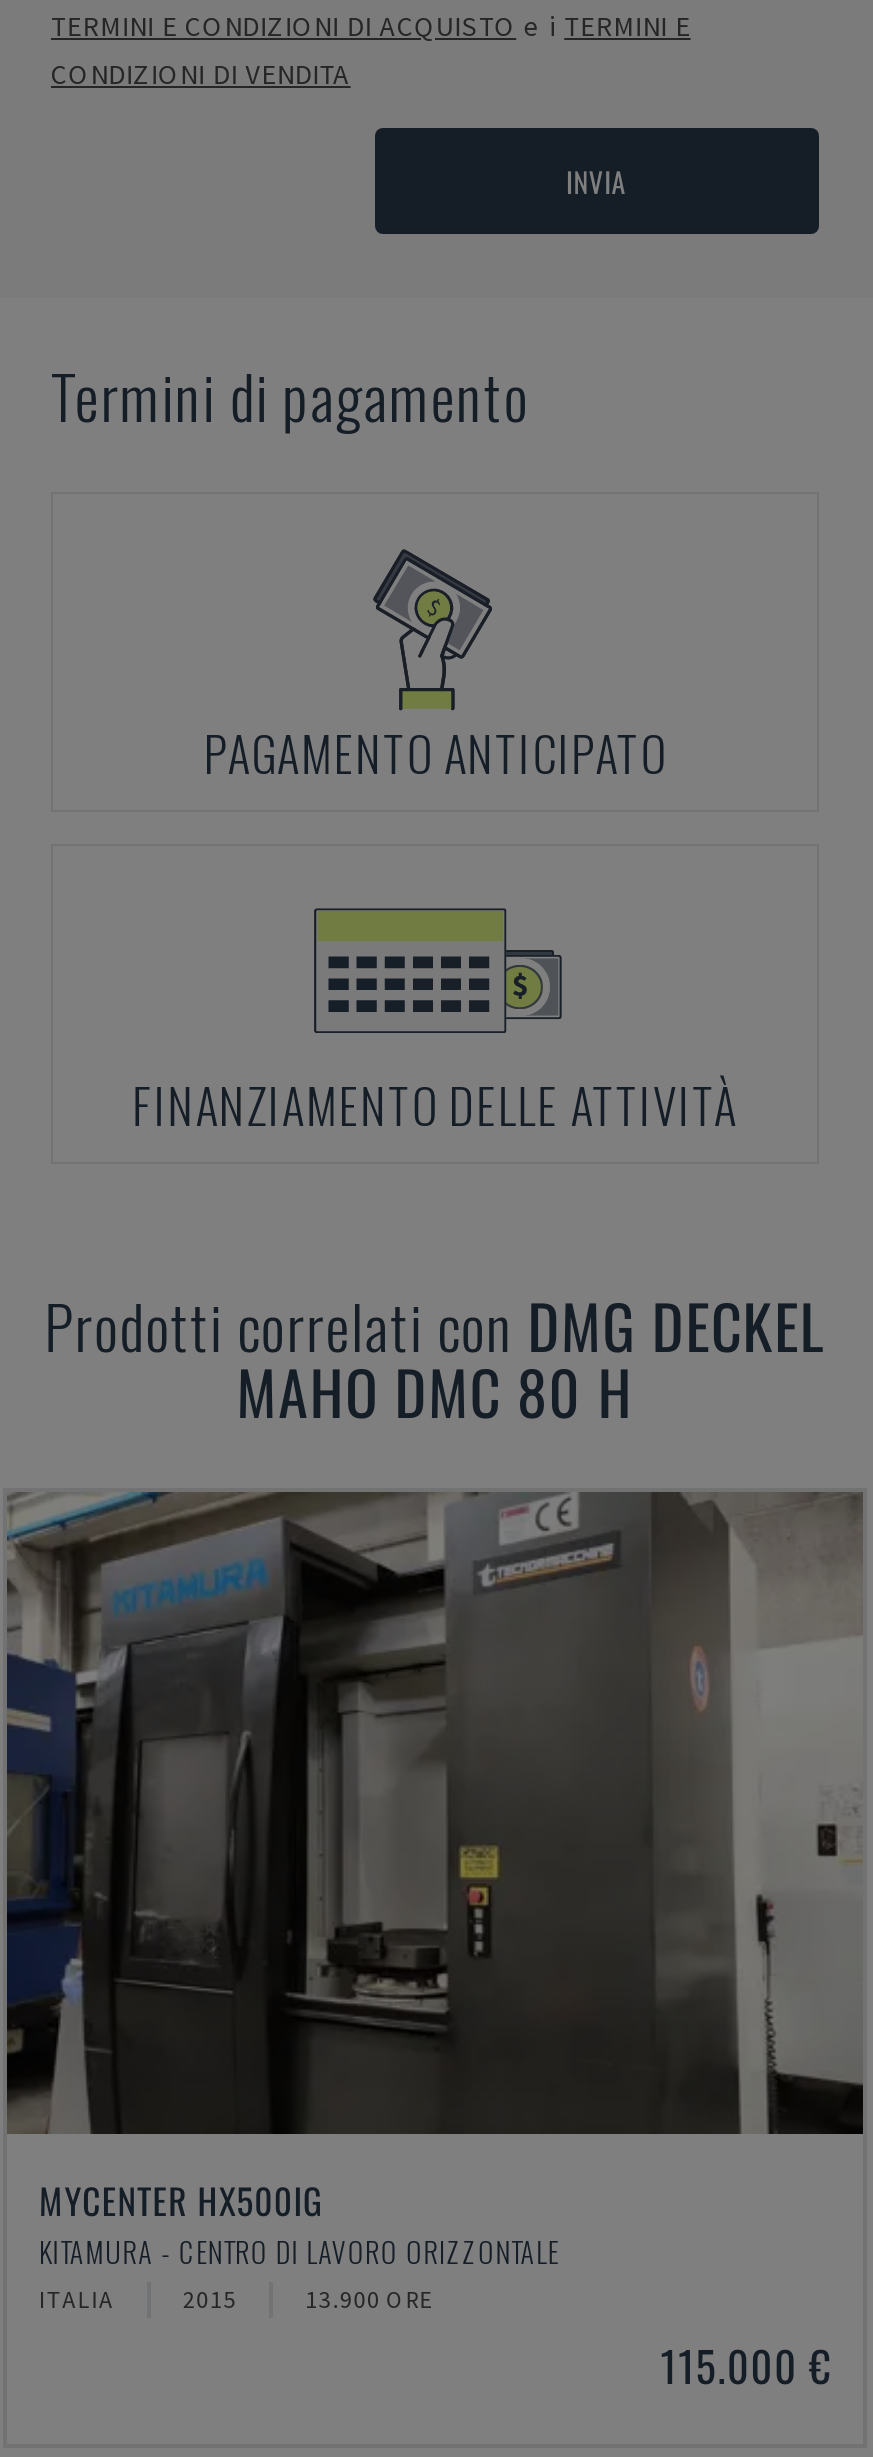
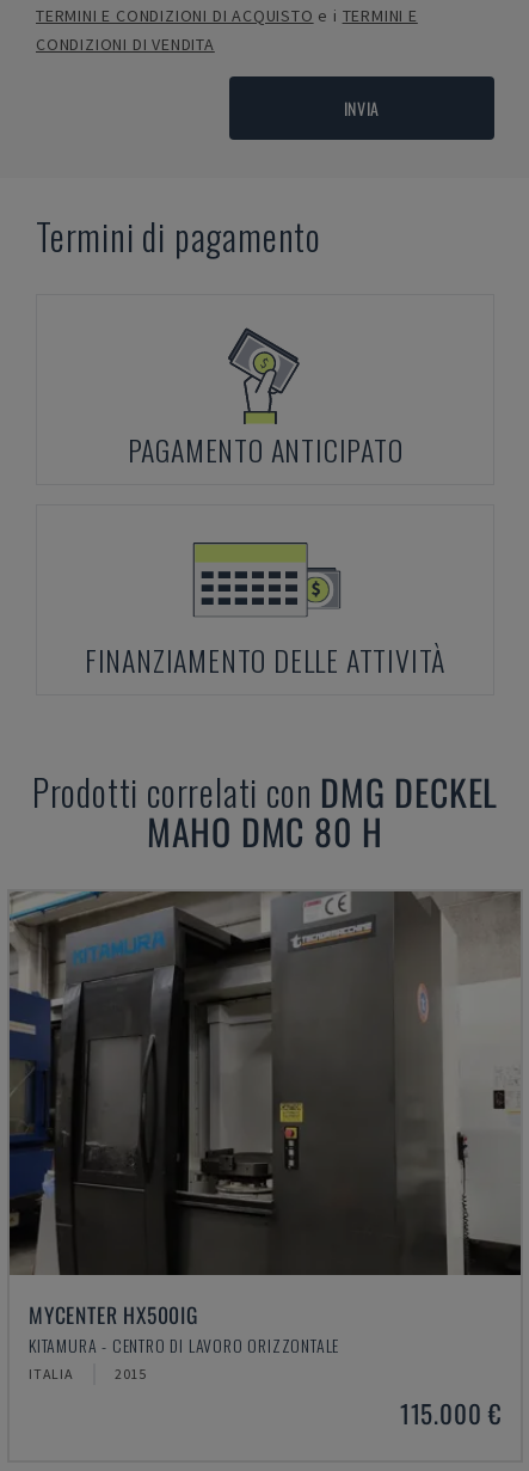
[305,2284,433,2314] 13.900 ORE -> none

